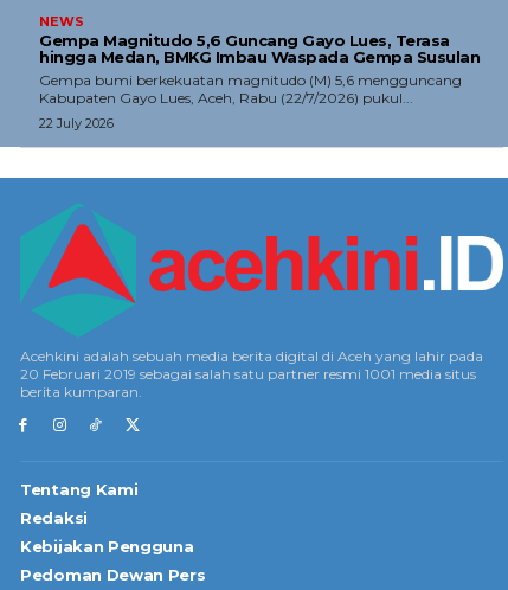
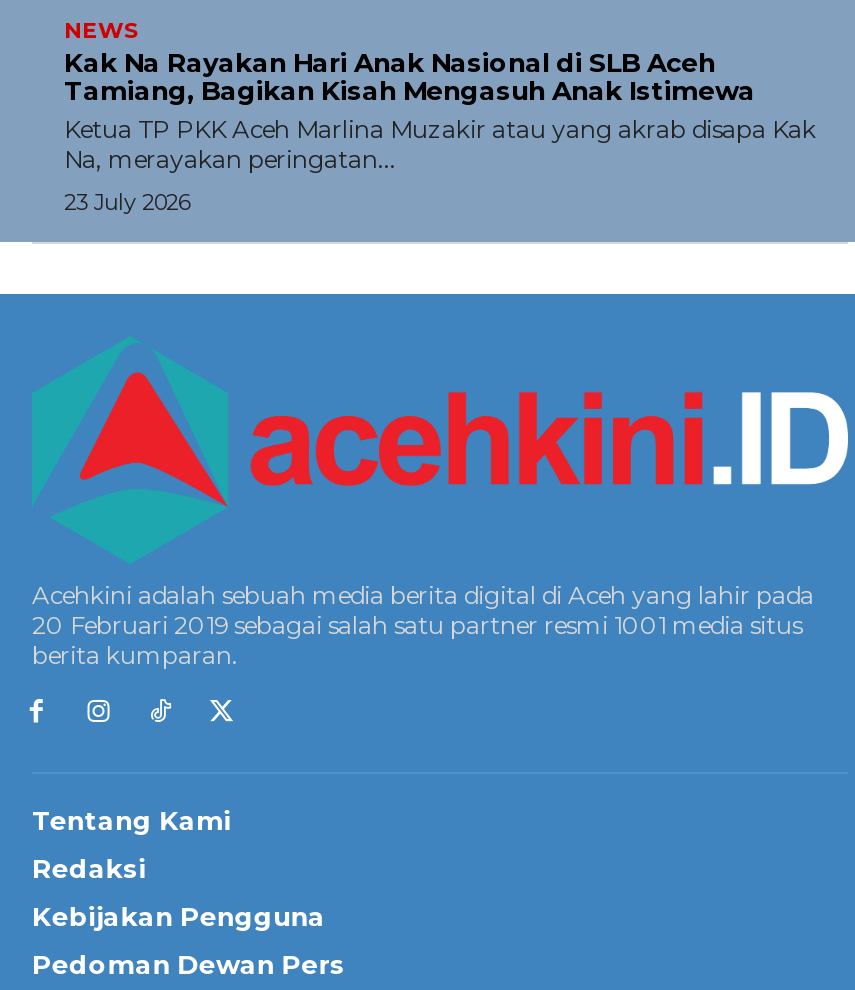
[39,31,480,107] Gempa Magnitudo 5,6 Guncang Gayo Lues, Terasa | hingga Medan, BMKG Imbau Waspada Gempa Susulan | Gempa bumi berkekuatan magnitudo (M) 5,6 mengguncang | Kabupaten Gayo Lues, Aceh, Rabu (22/7/2026) pukul... -> [64,47,816,175] Kak Na Rayakan Hari Anak Nasional di SLB Aceh | Tamiang, Bagikan Kisah Mengasuh Anak Istimewa | Ketua TP PKK Aceh Marlina Muzakir atau yang akrab disapa Kak | Na, merayakan peringatan...
[39,115,114,132] 22 July 2026 -> [64,189,190,217] 23 July 2026

